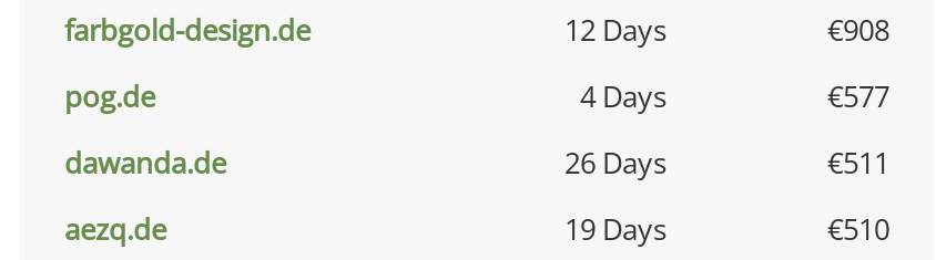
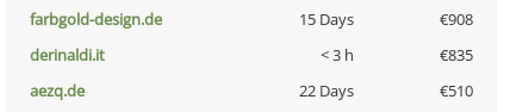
[564,10,667,50] 12 Days -> [298,8,353,30] 15 Days
[64,76,889,183] pog.de | 4 Days | €577 | dawanda.de | 26 Days | €511 -> [30,44,473,66] derinaldi.it | < 3 h | €835
[564,209,667,249] 19 Days -> [298,80,353,101] 22 Days

